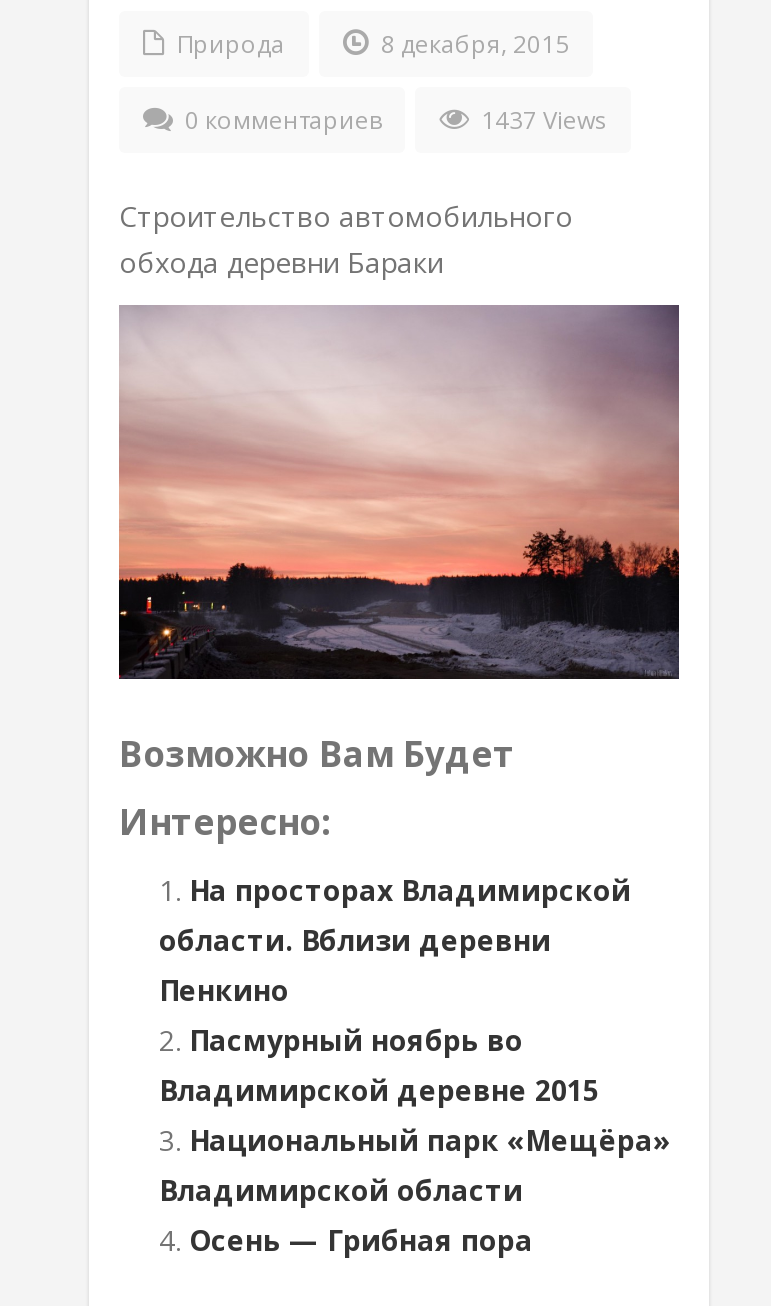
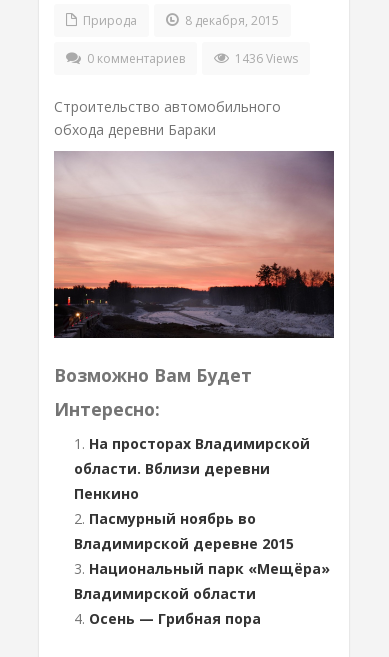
[475,103,607,137] 1437 Views -> [232,50,298,67] 1436 Views

